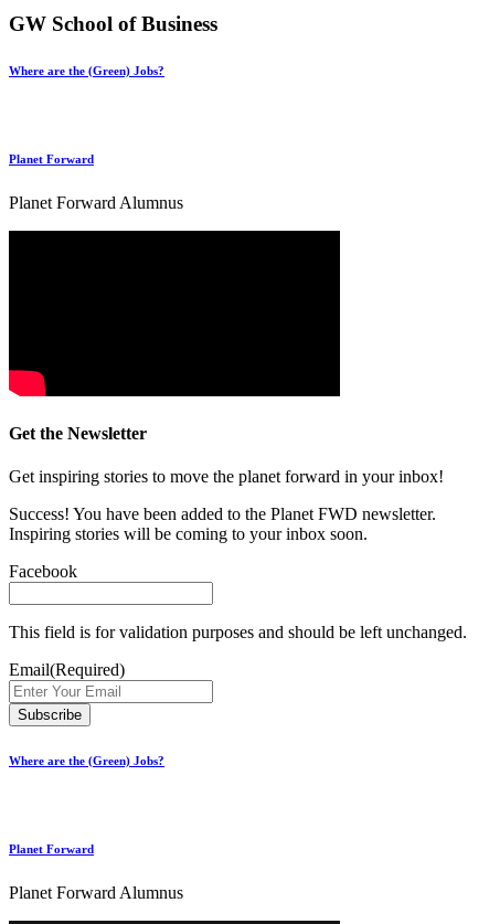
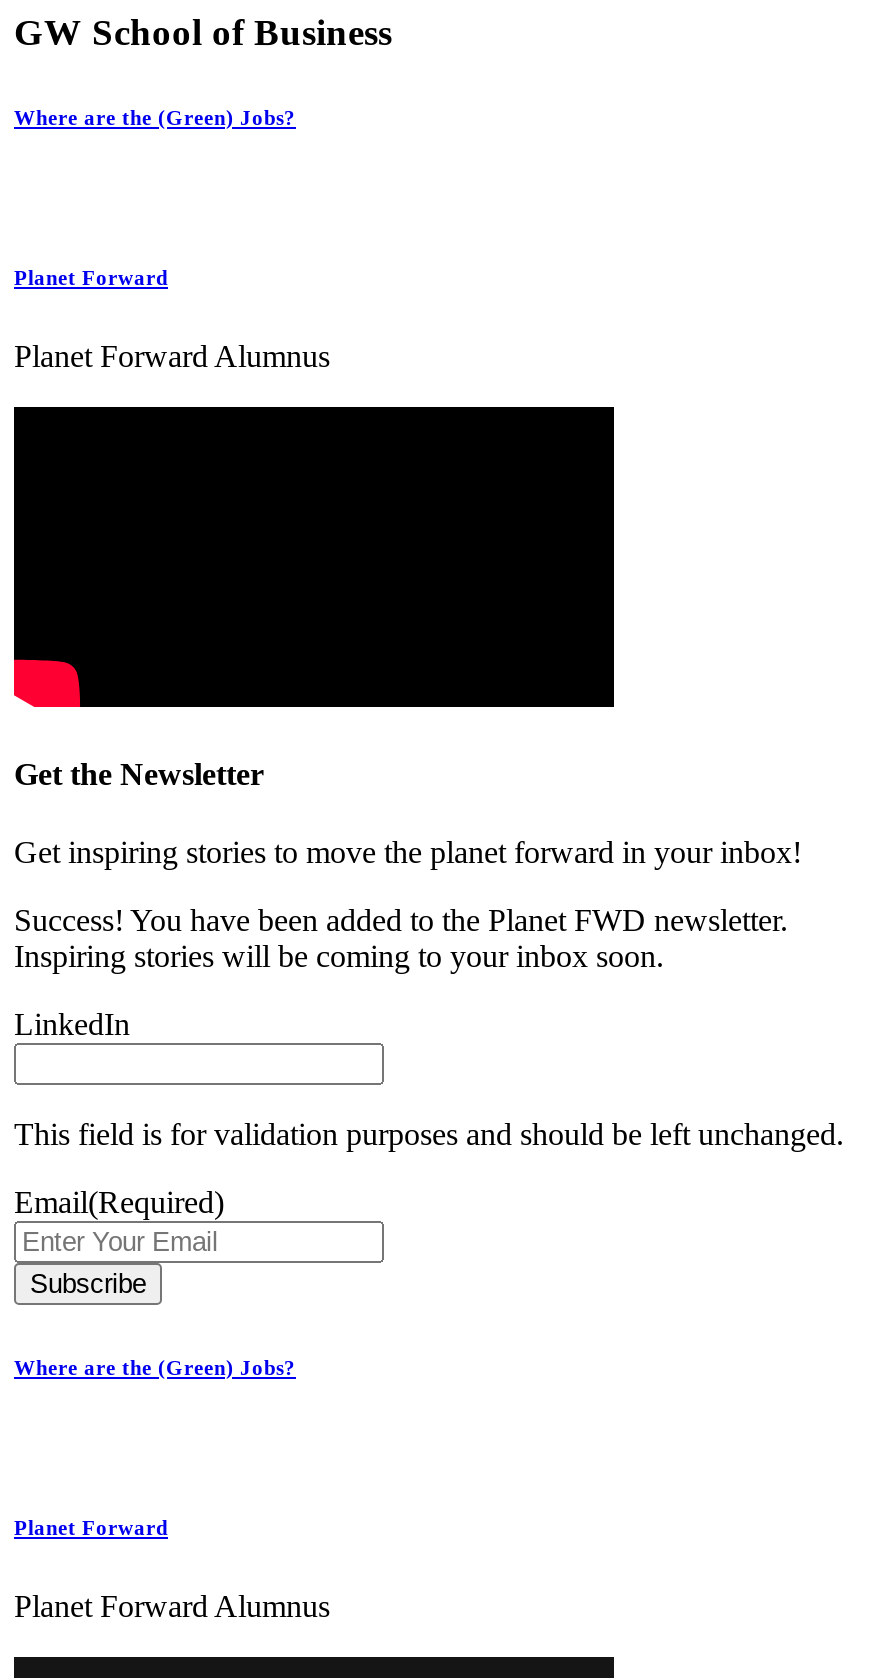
[9,562,77,581] Facebook -> [14,1007,130,1041] LinkedIn

